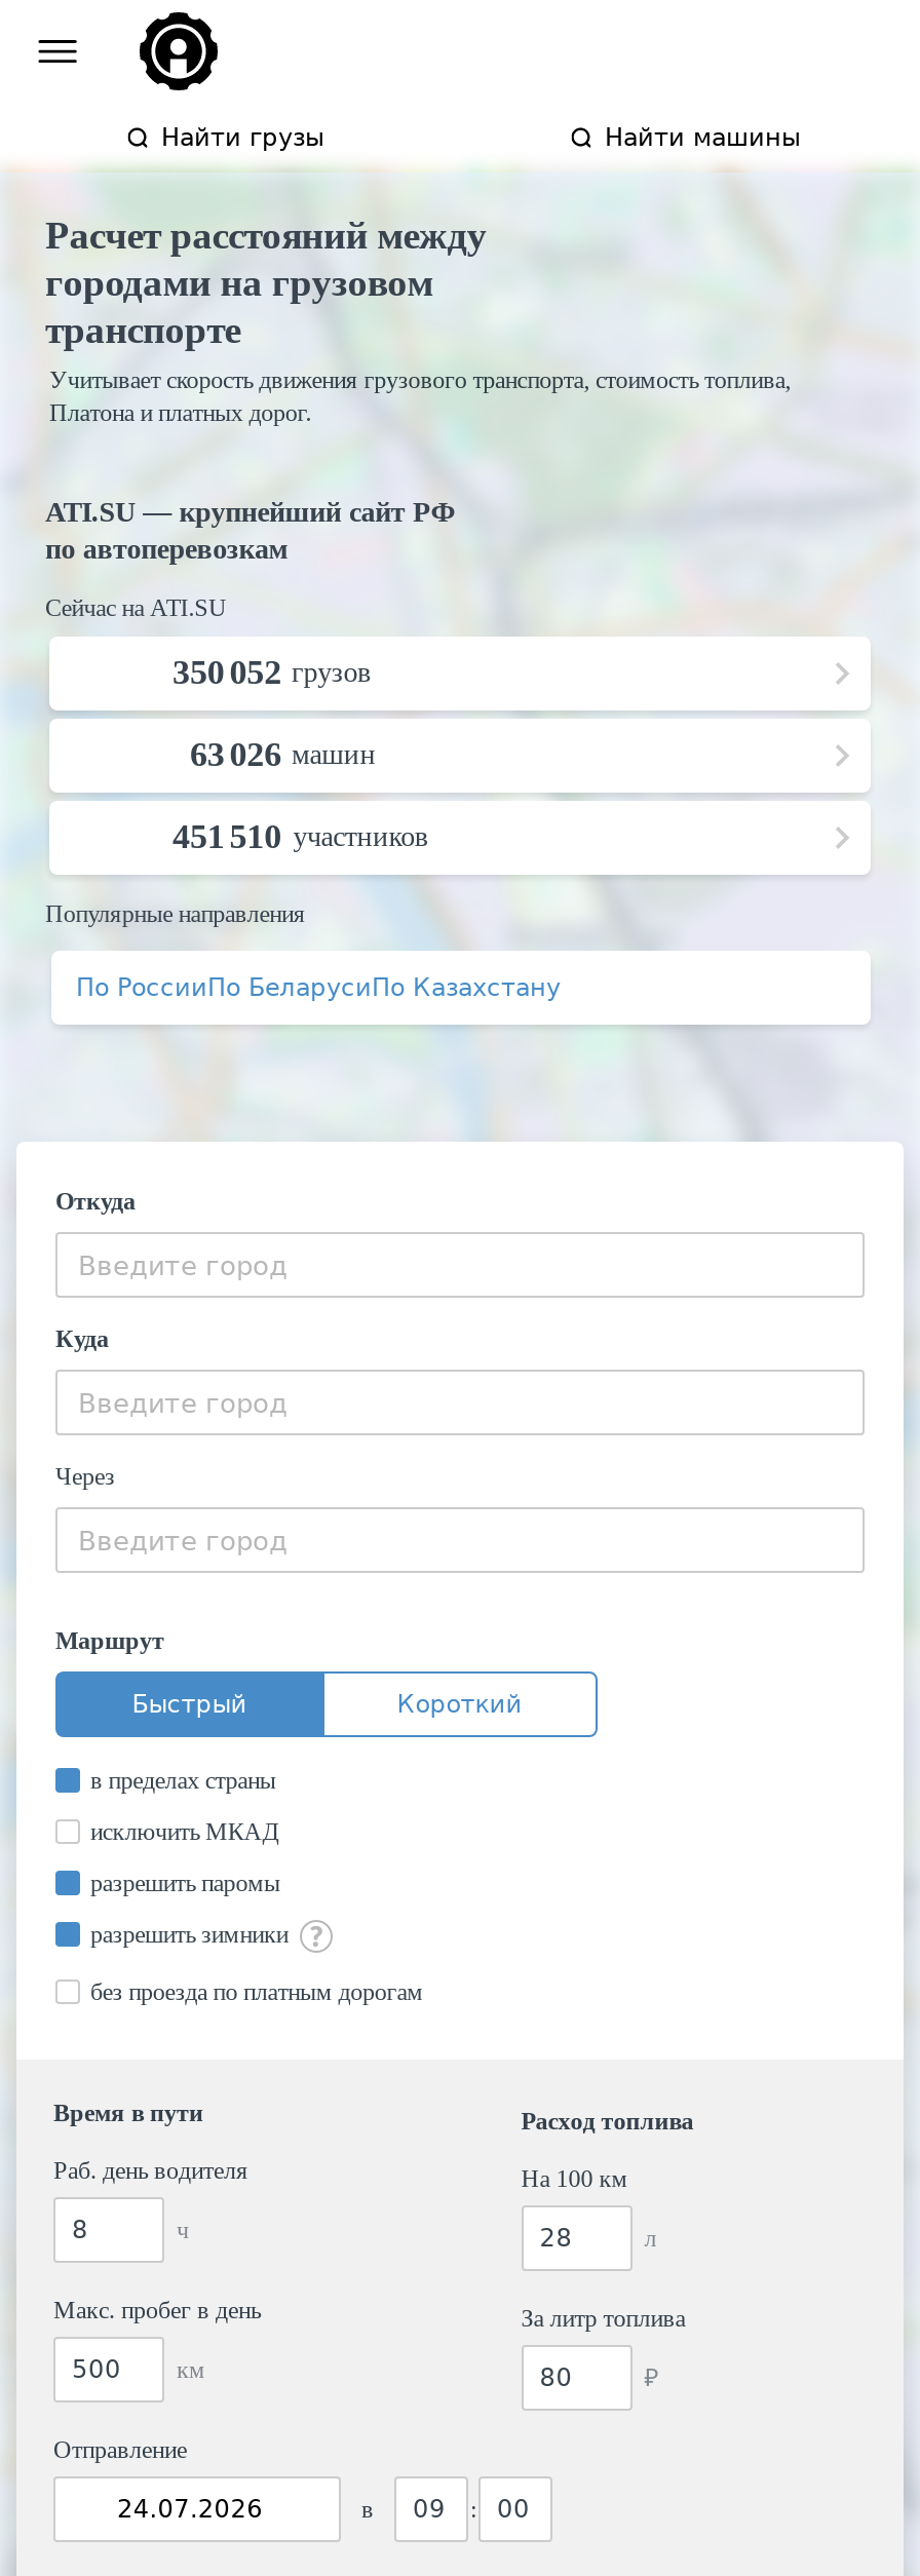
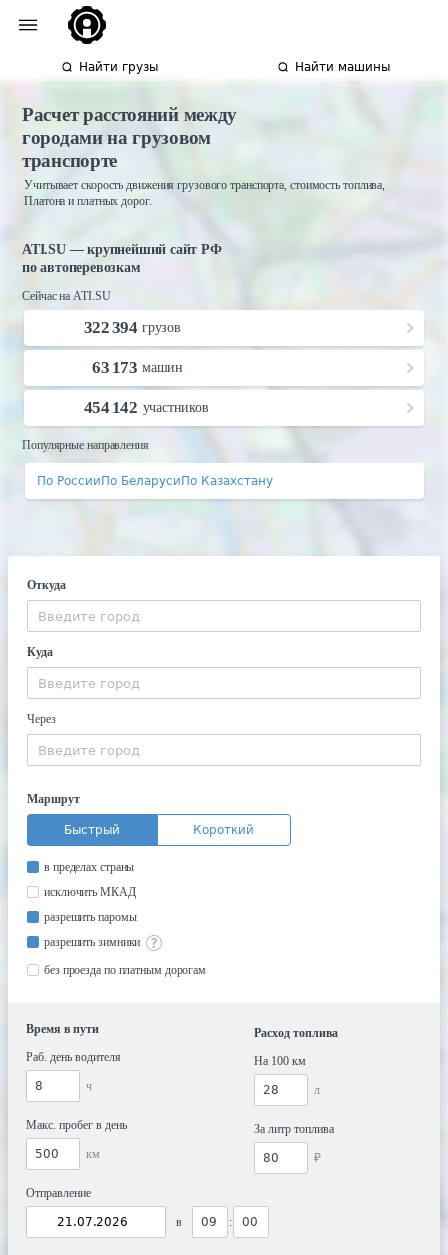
[172,653,371,692] 350 052 грузов -> [84,318,181,337] 322 394 грузов
[190,735,376,774] 63 026 машин -> [92,358,183,377] 63 173 машин
[172,817,429,856] 451 510 участников -> [84,398,209,417] 454 142 участников

